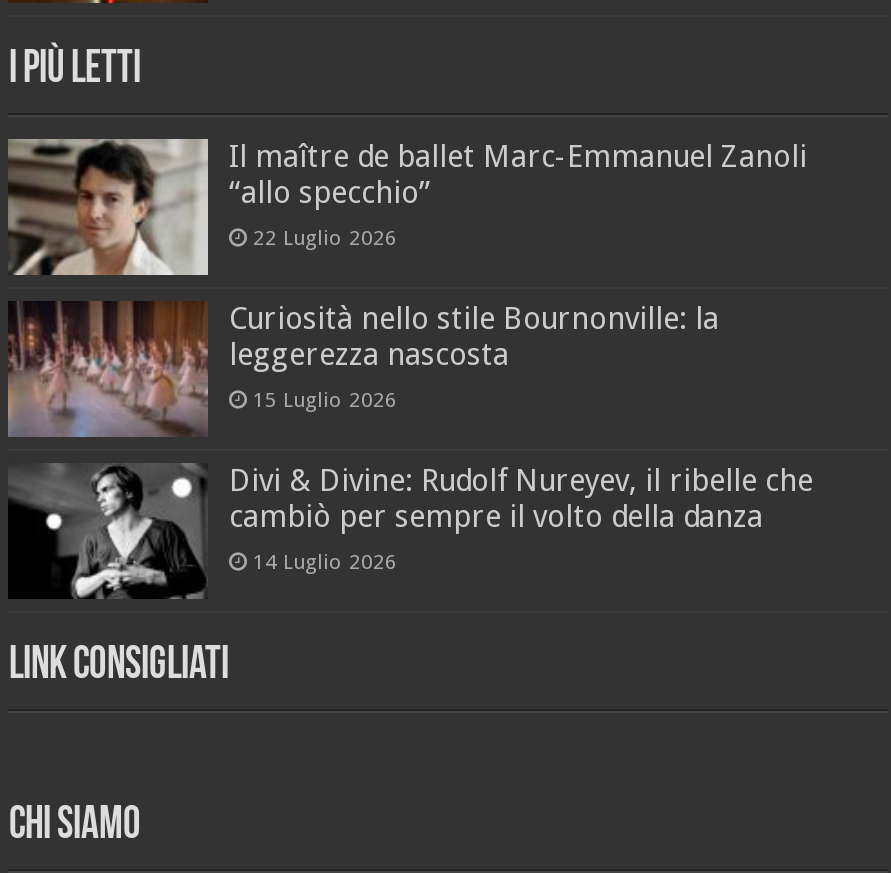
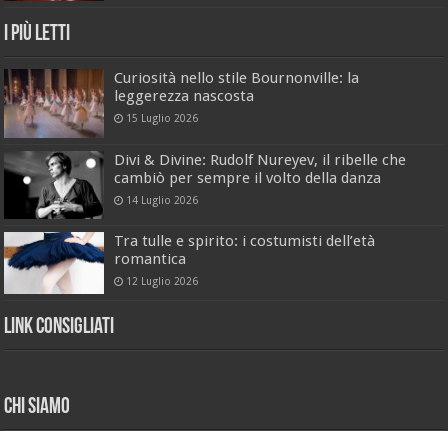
[6,136,807,276] [image] | Il maître de ballet Marc-Emmanuel Zanoli | “allo specchio” | 22 Luglio 2026 -> none
moved [0,296,813,574] -> [0,67,406,206]: [image] | Curiosità nello stile Bournonville: la | leggerezza nascosta | 15 Luglio 2026 | Divi & Divine: Rudolf Nureyev, il ribelle che | cambiò per sempre il volto della danza | 14 Luglio 2026
none -> [3,231,375,295] [image] | Tra tulle e spirito: i costumisti dell’età | romantica | 12 Luglio 2026

